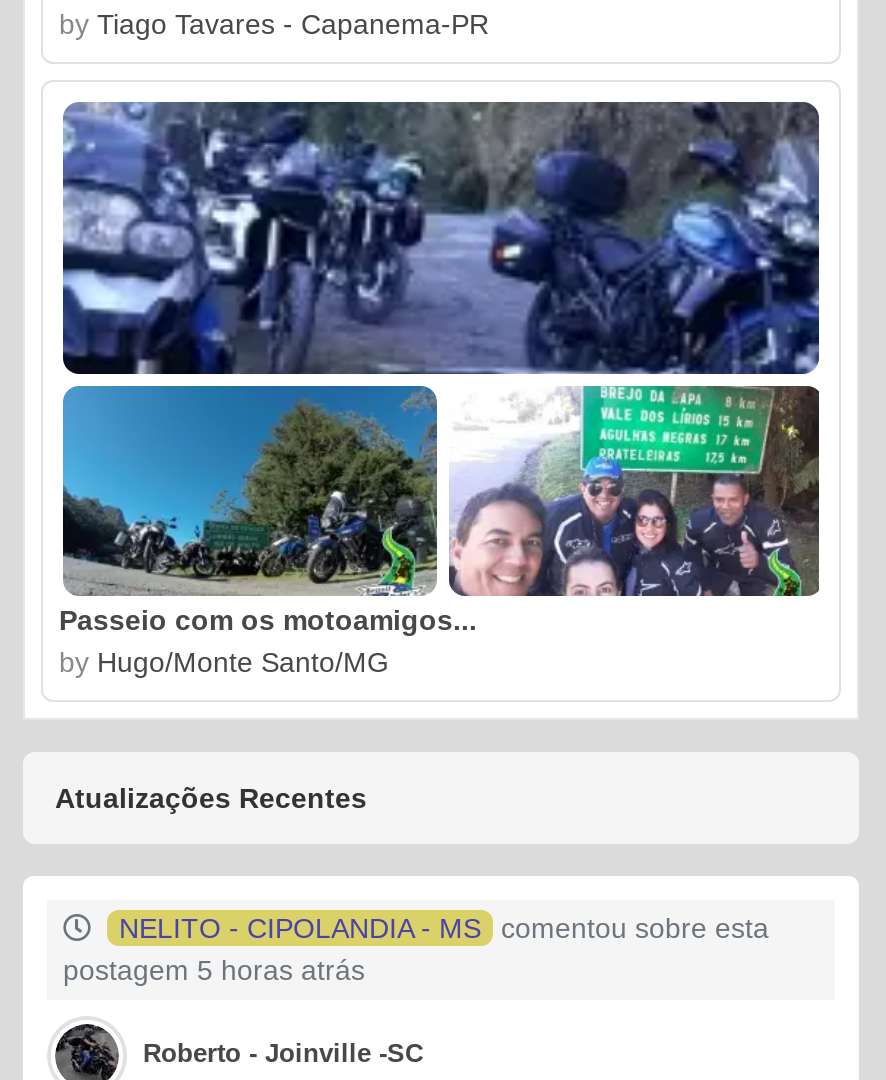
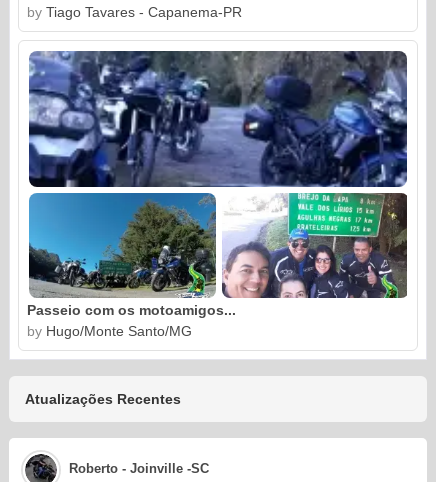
[63,913,769,987] NELITO - CIPOLANDIA - MS comentou sobre esta | postagem 5 horas atrás -> none

